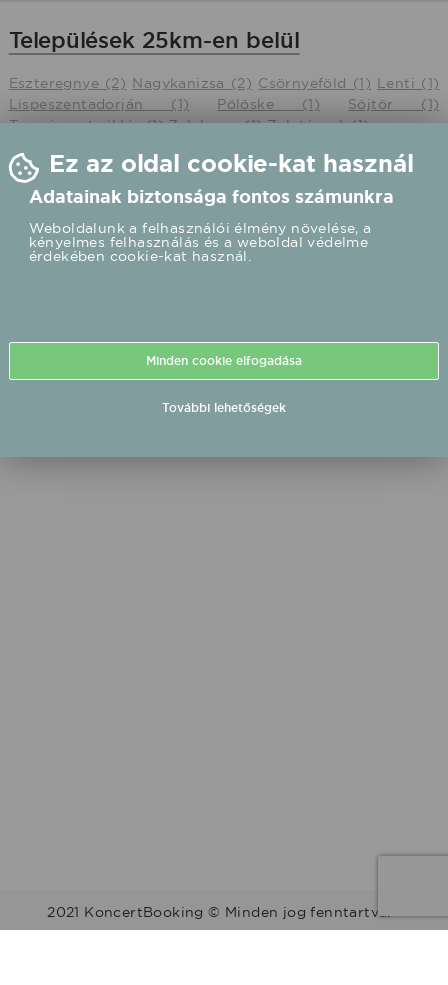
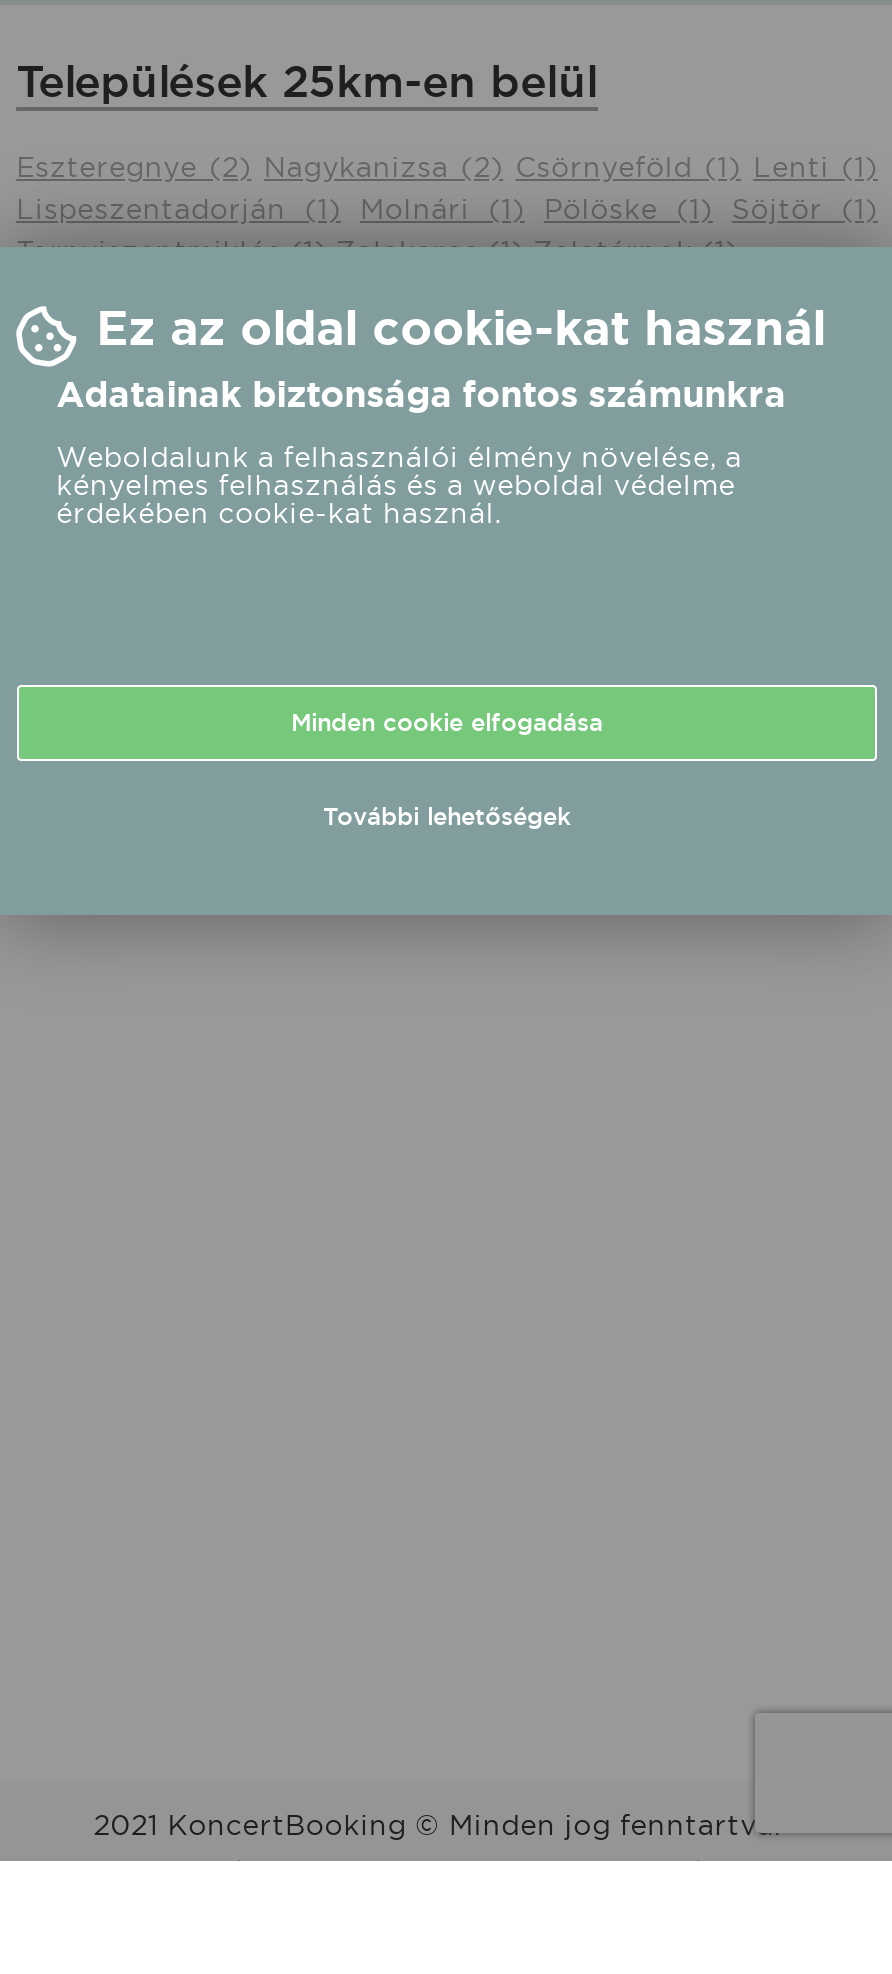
[9,95,439,113] Lispeszentadorján (1) | Pölöske (1) | Söjtör (1) -> [16,191,878,227] Lispeszentadorján (1) Molnári (1) Pölöske (1) Söjtör (1)

